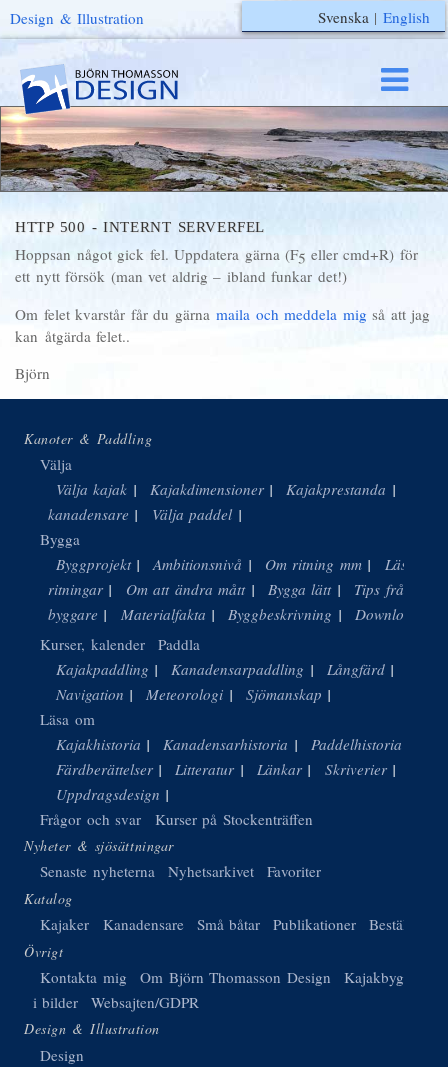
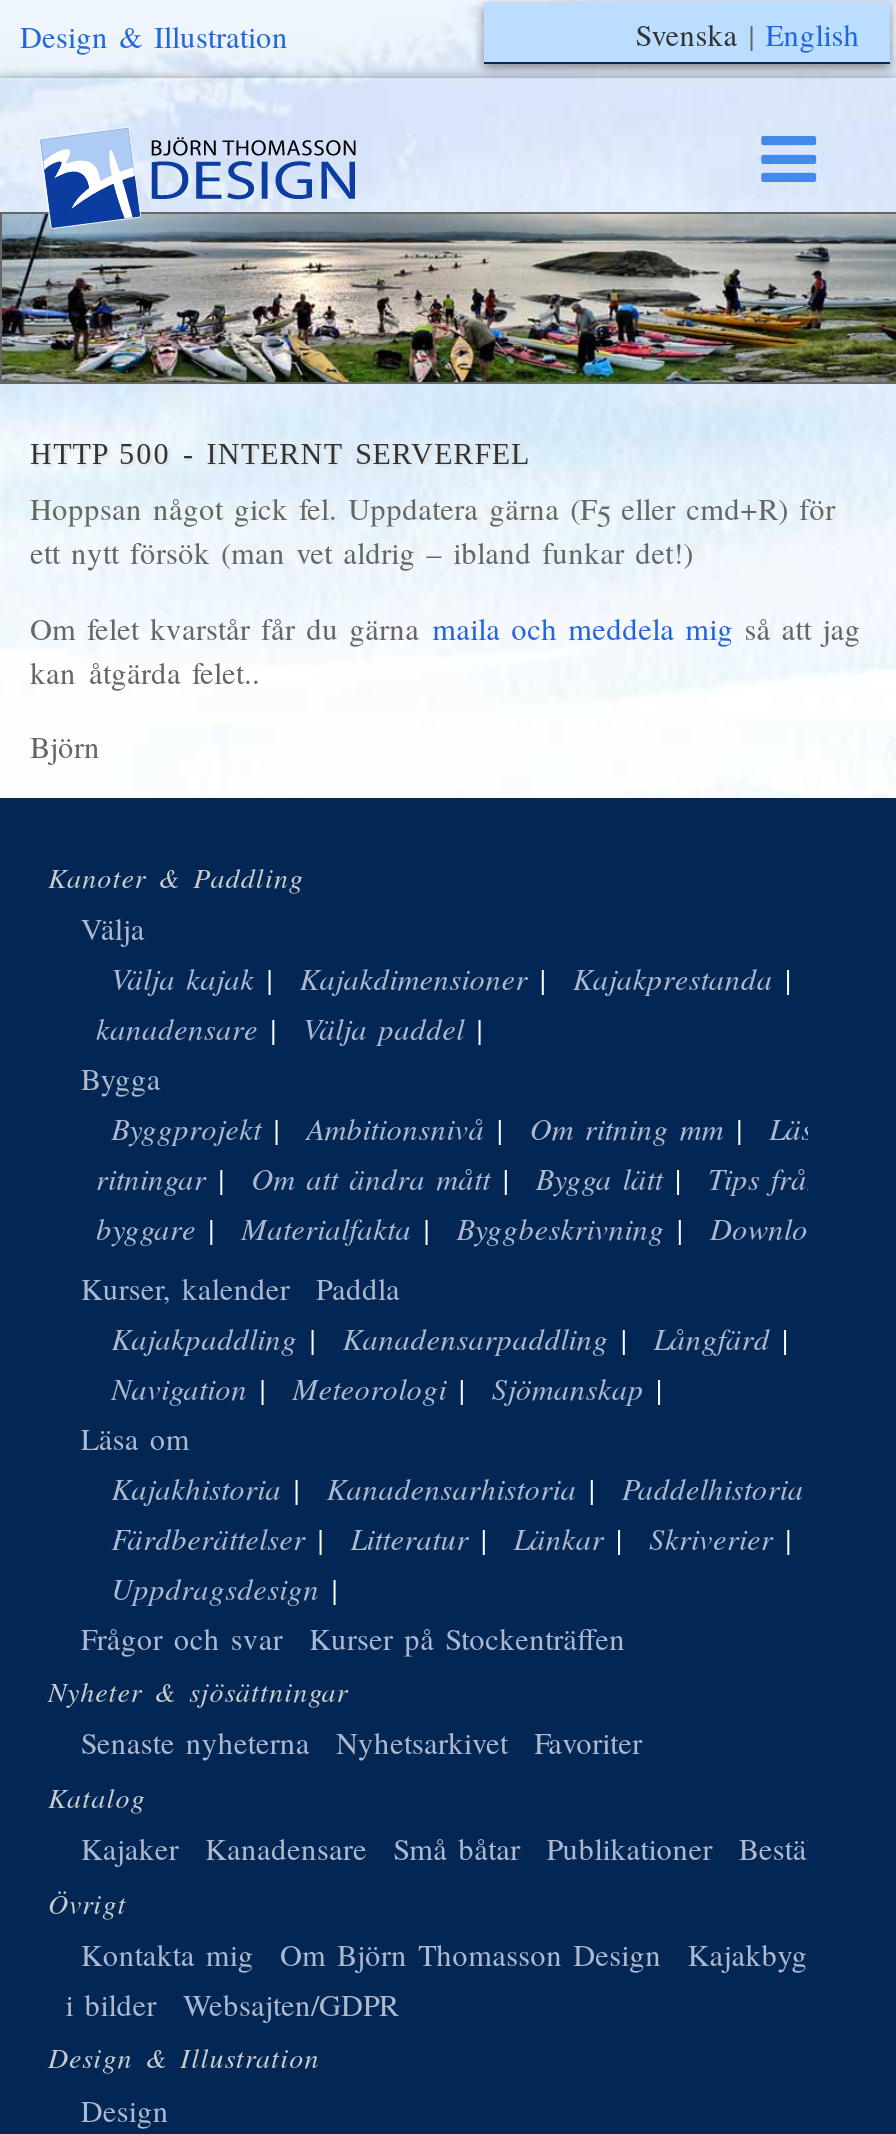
[3,106,445,192] [image] -> [6,212,890,384] [image]

